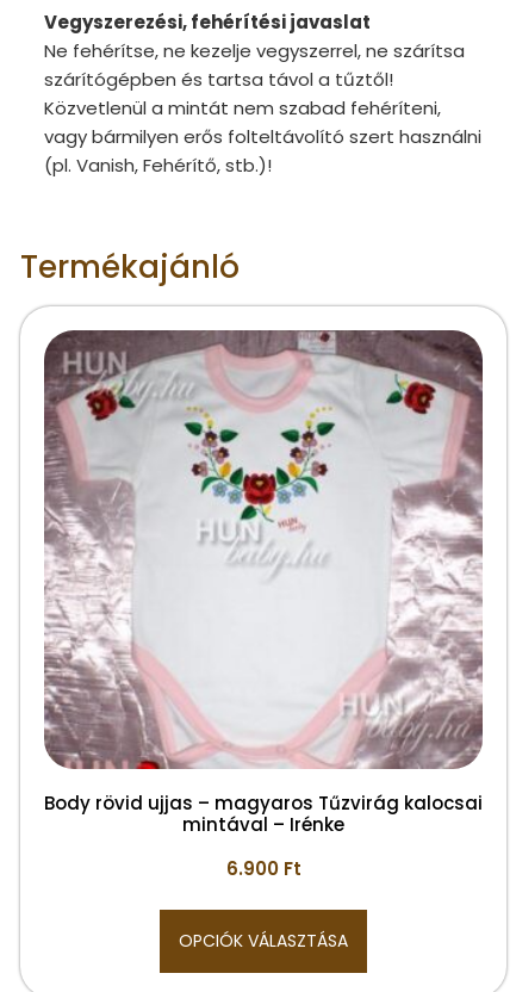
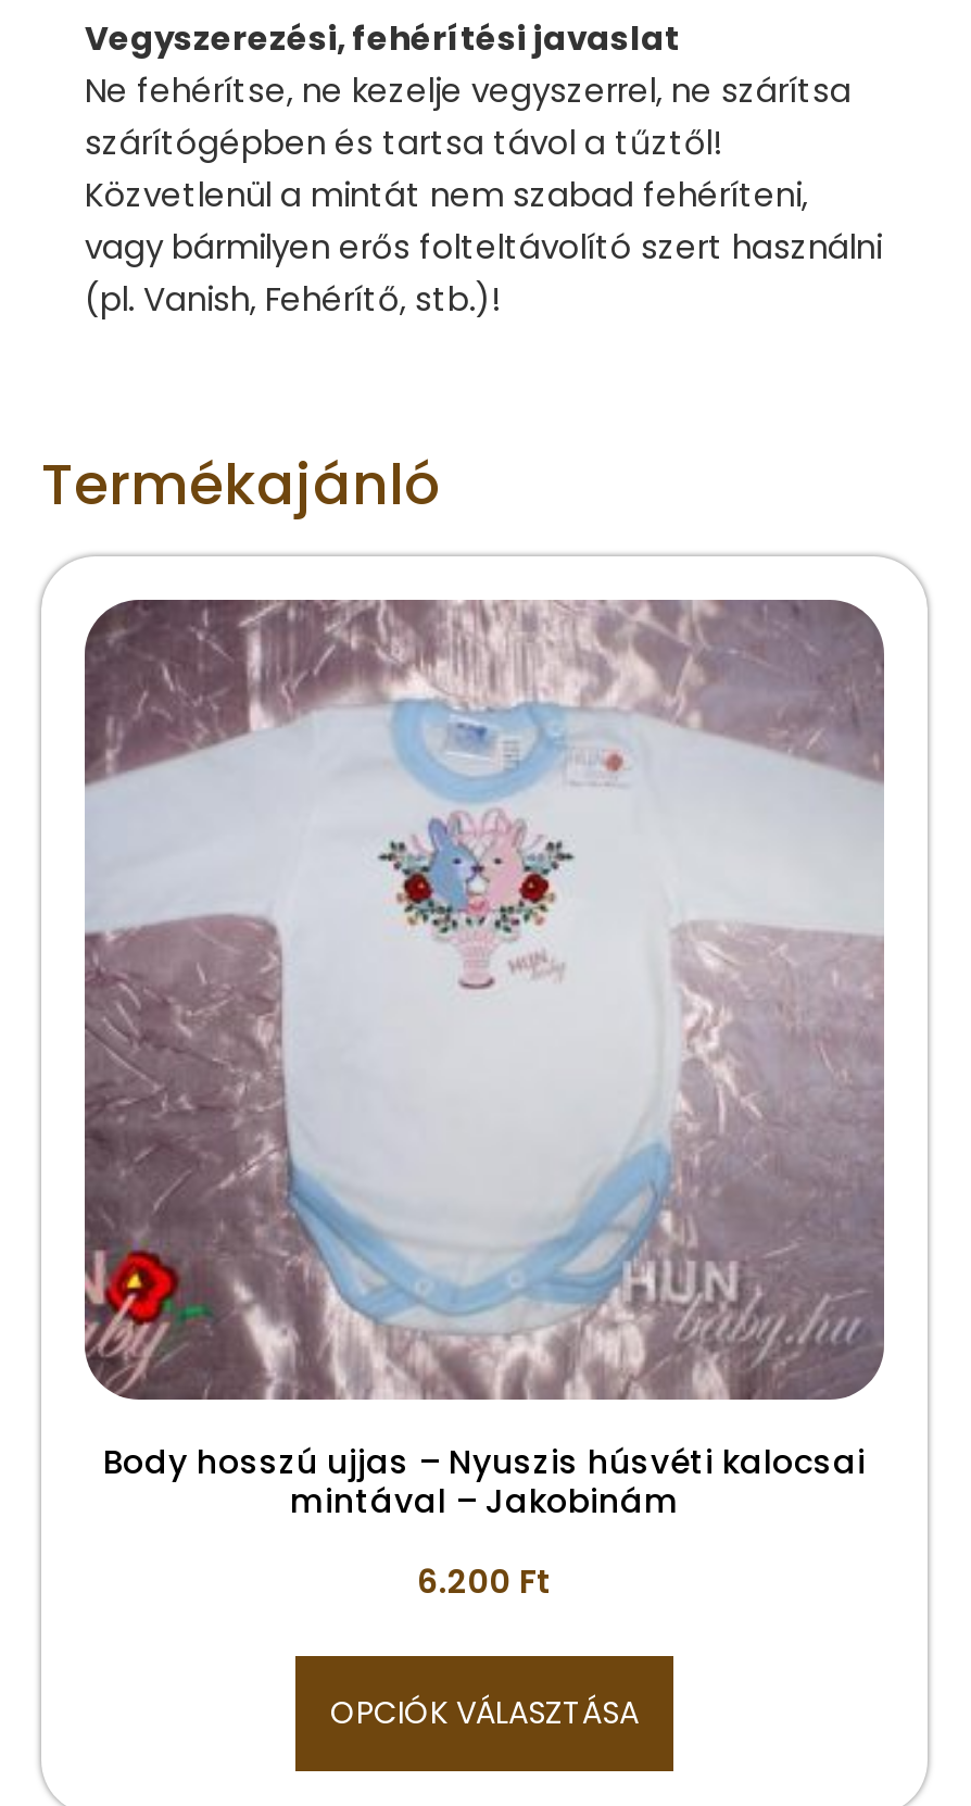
[44,330,483,815] [image] | Body rövid ujjas – magyaros Tűzvirág kalocsai -> [83,600,884,1484] [image] | Body hosszú ujjas – Nyuszis húsvéti kalocsai
[182,812,344,837] mintával – Irénke -> [290,1478,679,1523] mintával – Jakobinám
[226,857,301,882] 6.900 Ft -> [417,1559,552,1605] 6.200 Ft

